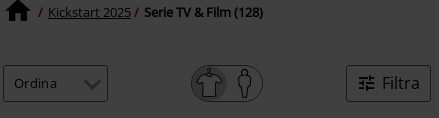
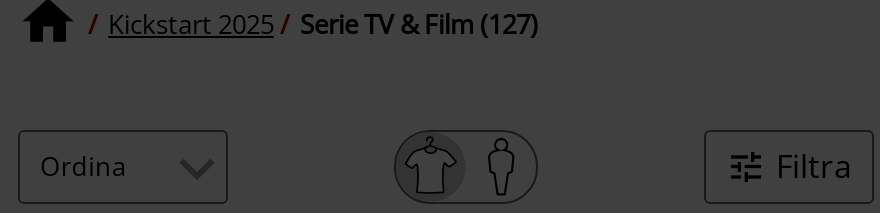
[48,3,263,21] Kickstart 2025 Serie TV & Film (128) -> [108,6,538,42] Kickstart 2025 Serie TV & Film (127)

